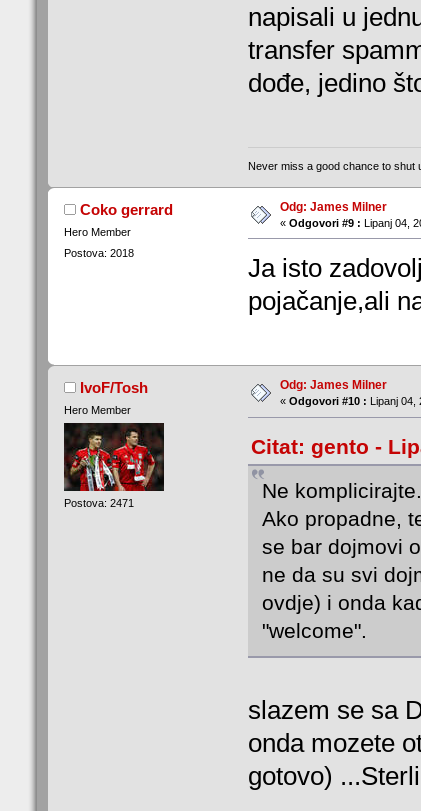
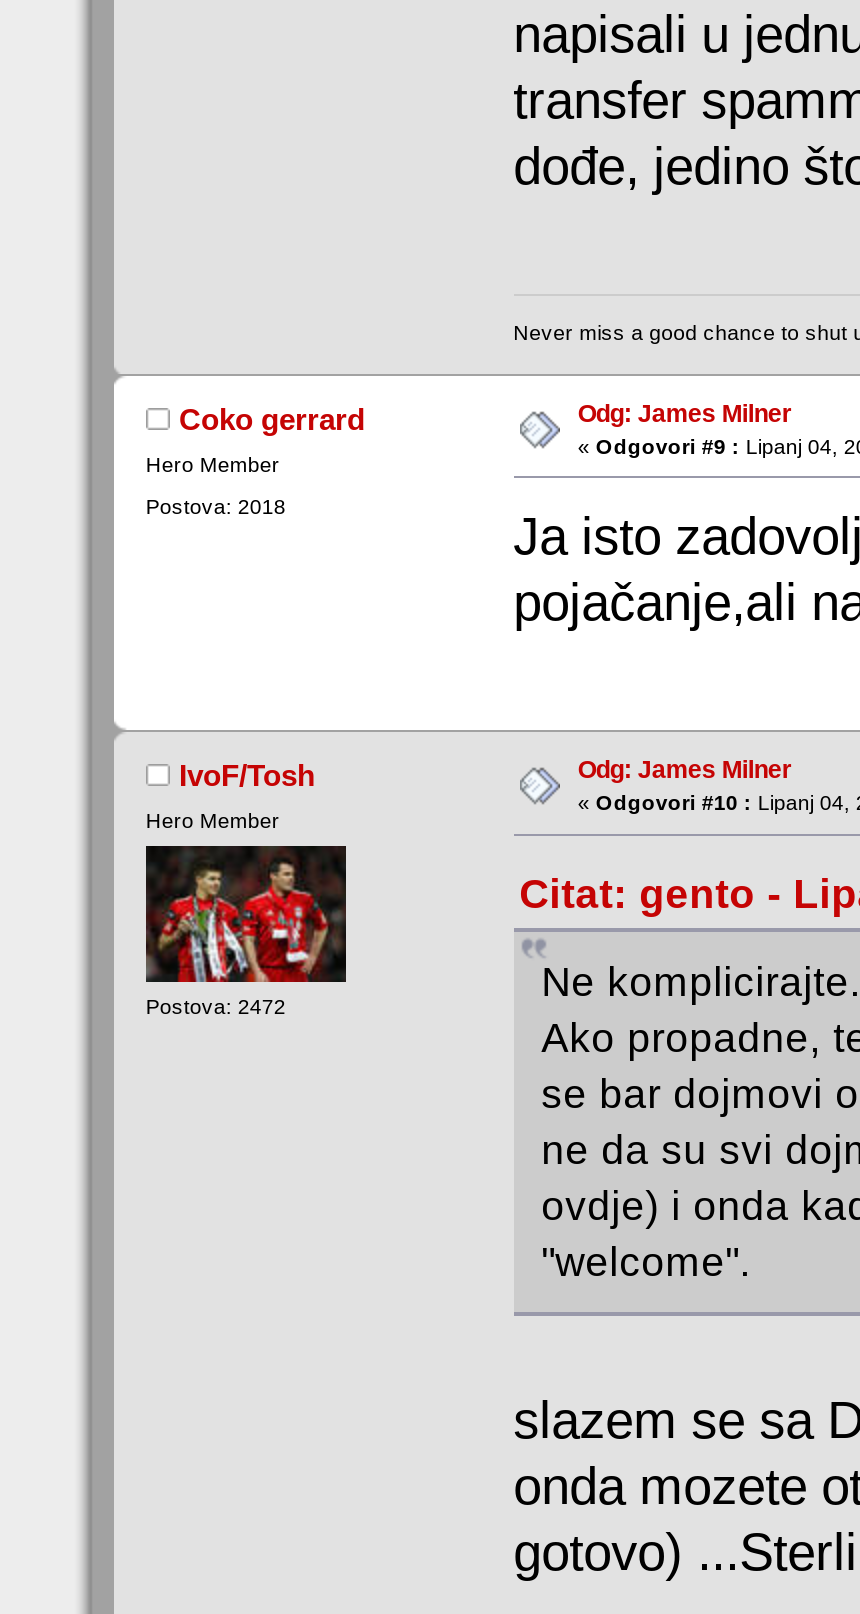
[64,497,134,509] Postova: 2471 -> [146,995,286,1019] Postova: 2472

